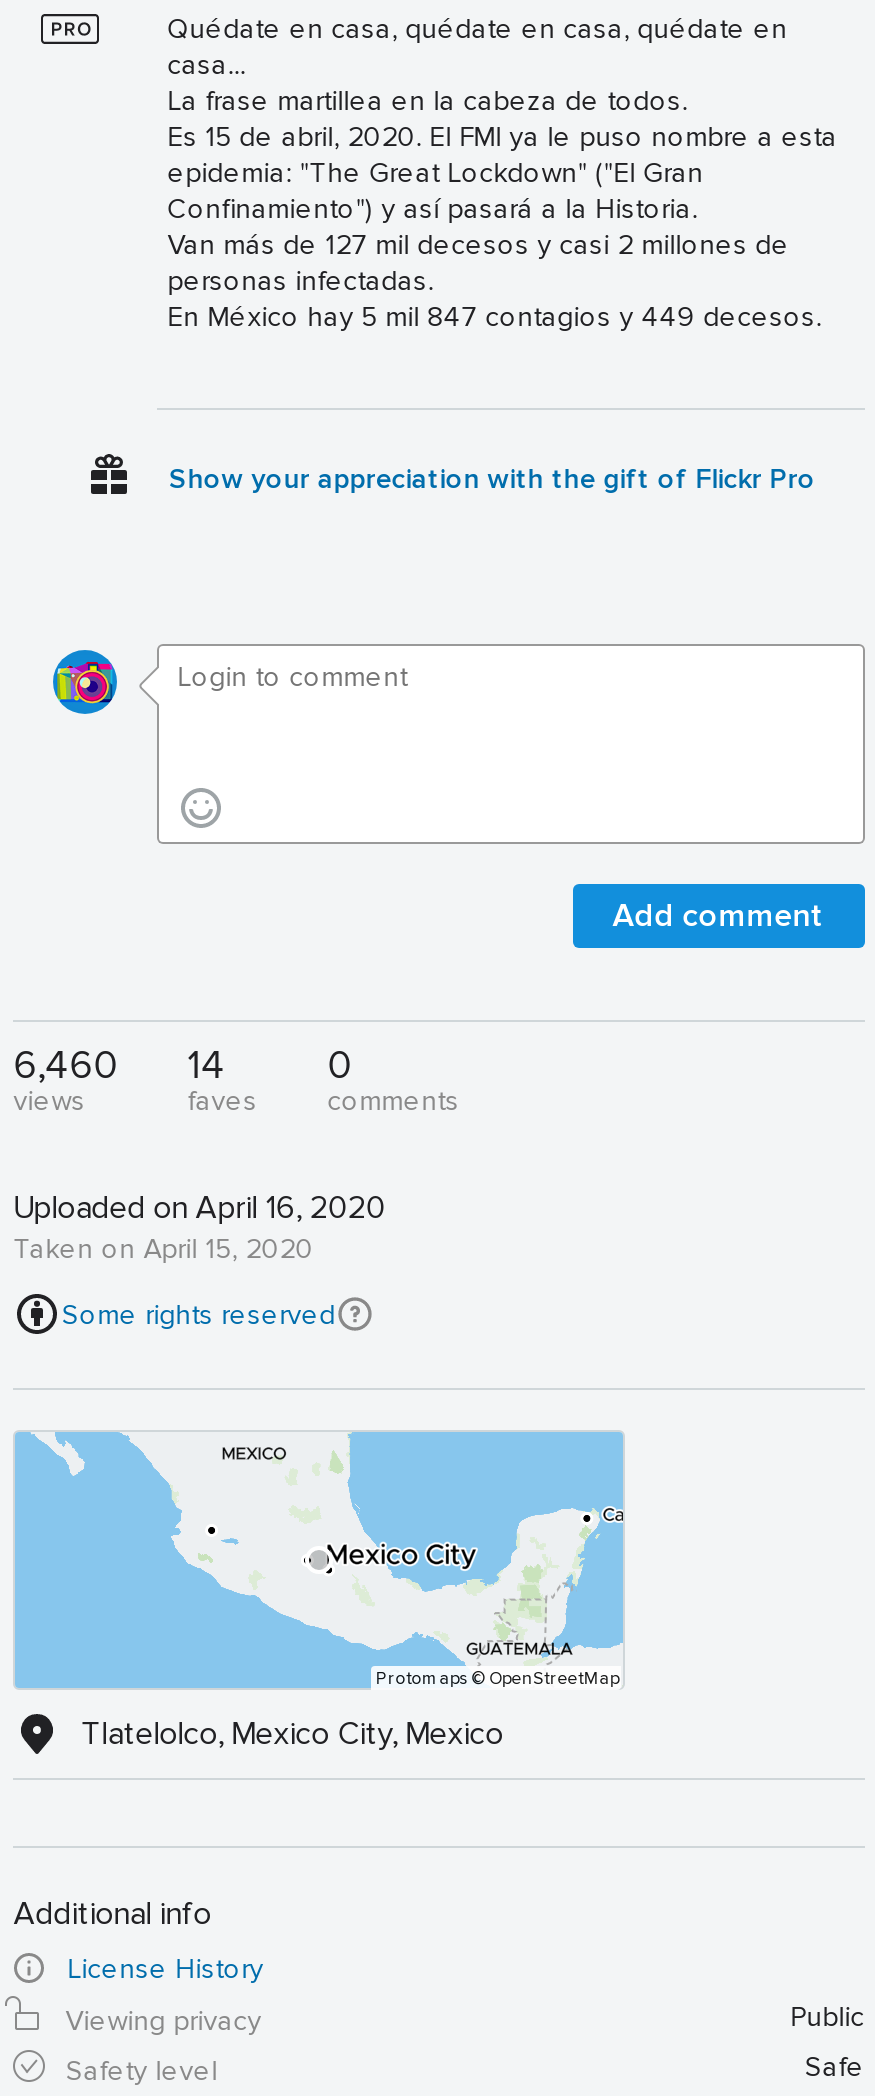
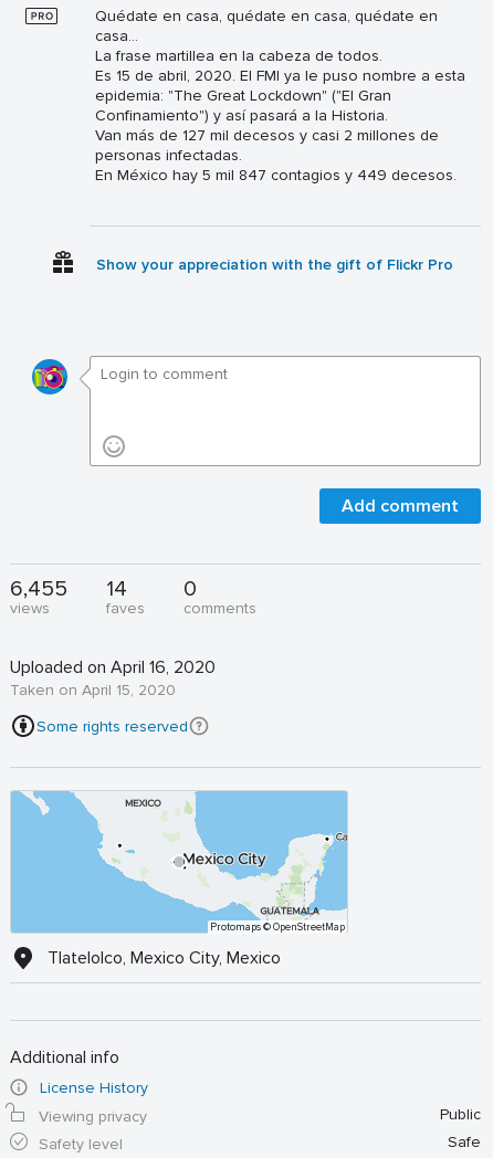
[13,1042,225,1090] 6,460 14 -> [10,576,127,602] 6,455 14

